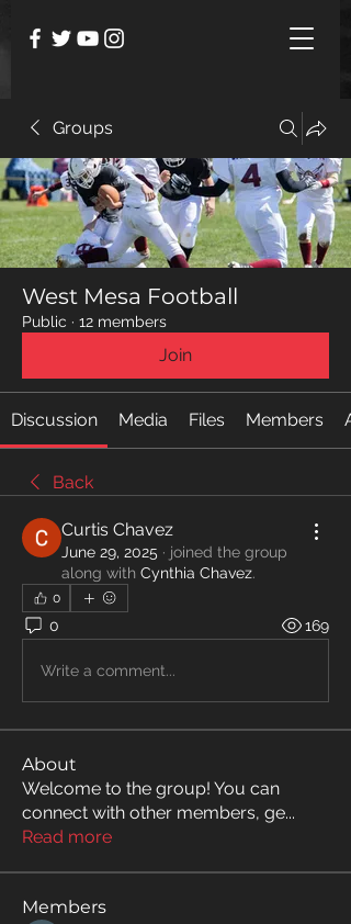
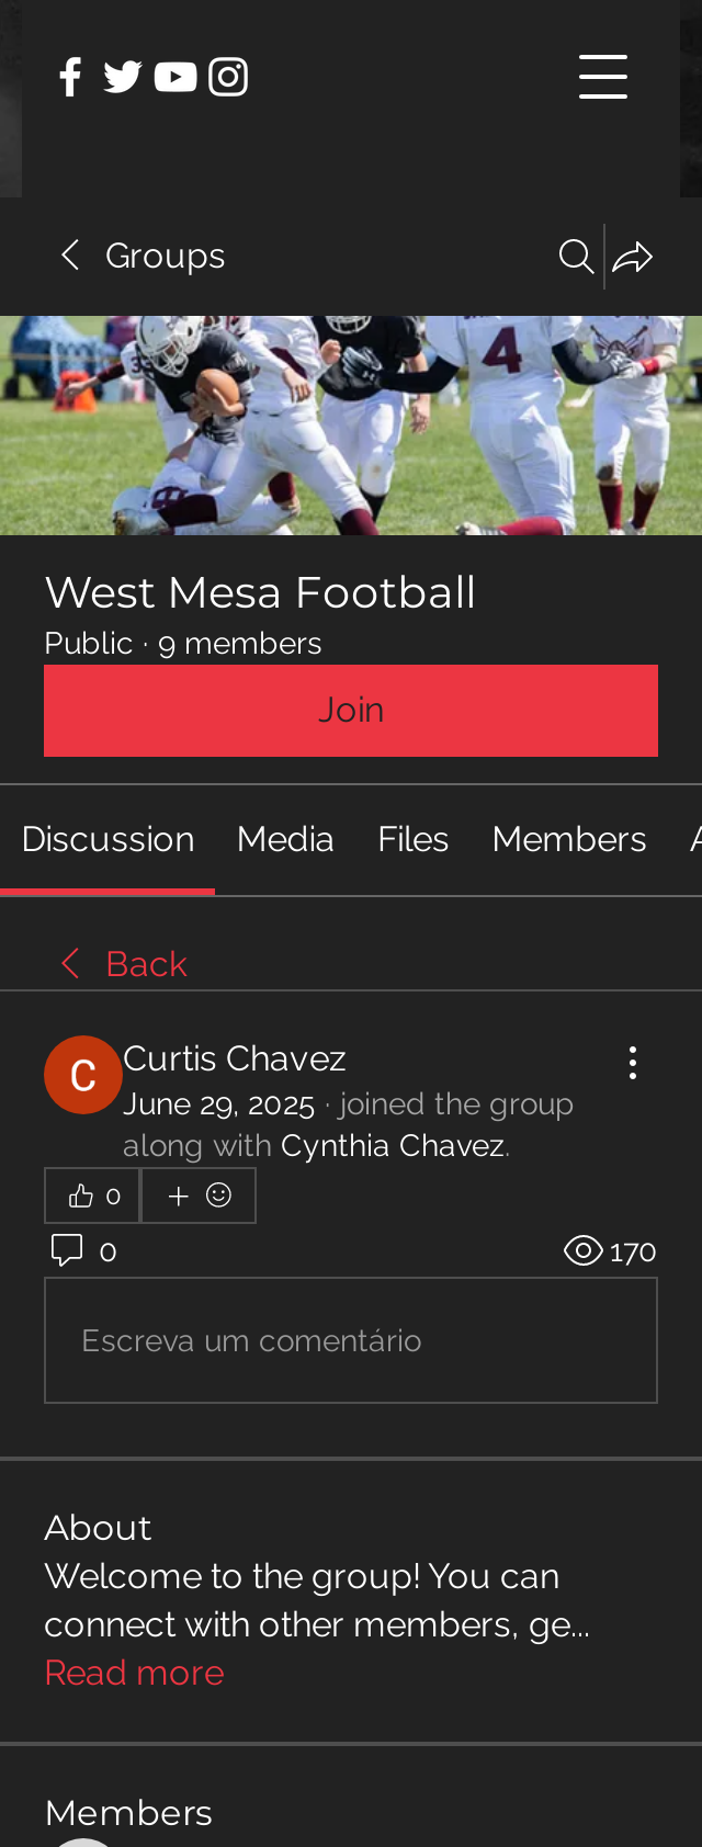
[22,313,167,330] Public · 12 members -> [44,625,322,660] Public · 9 members
[305,616,329,634] 169 -> [610,1232,658,1267] 170
[41,661,175,679] Write a comment... -> [81,1322,421,1357] Escreva um comentário

